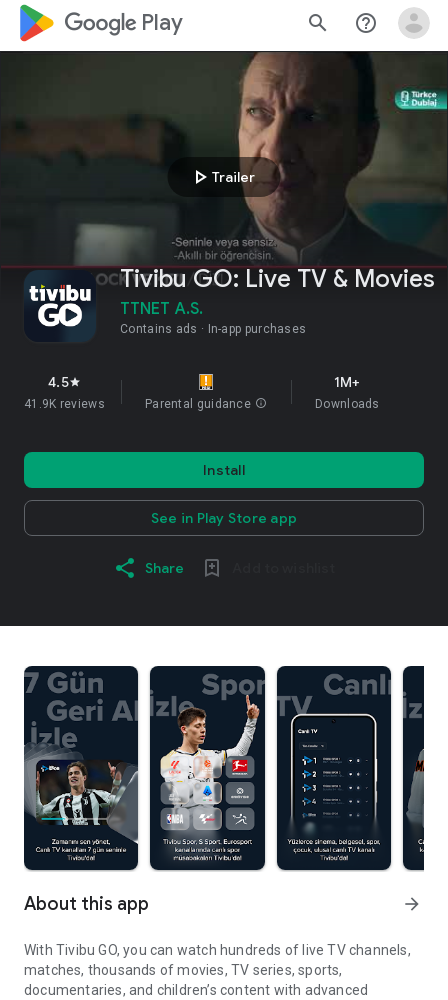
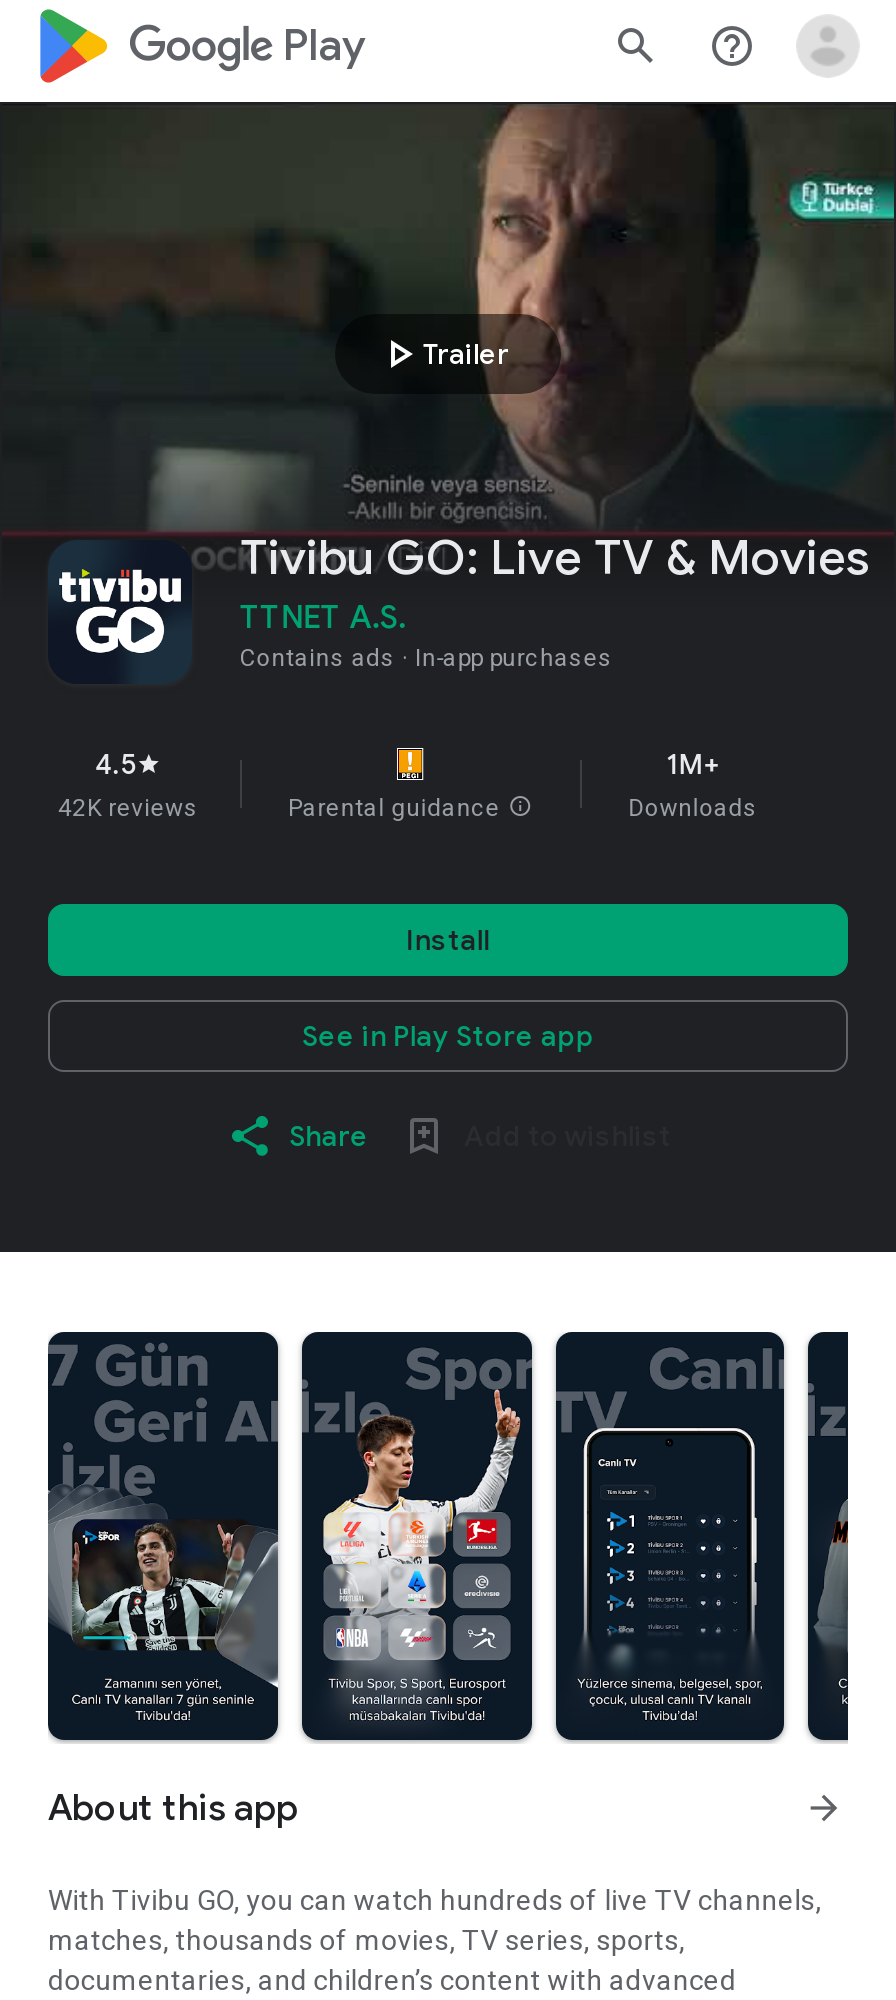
[24,397,105,411] 41.9K reviews -> [58,794,198,822] 42K reviews

